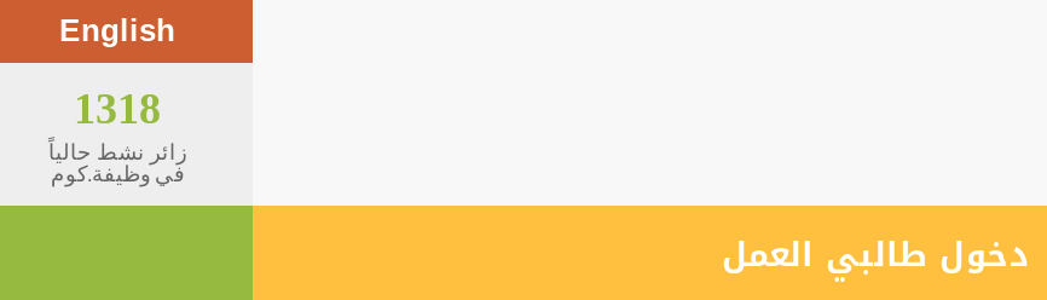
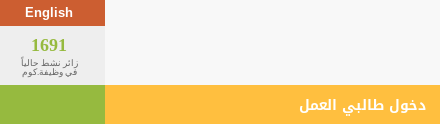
[74,85,161,133] 1318 -> [31,35,67,55] 1691

